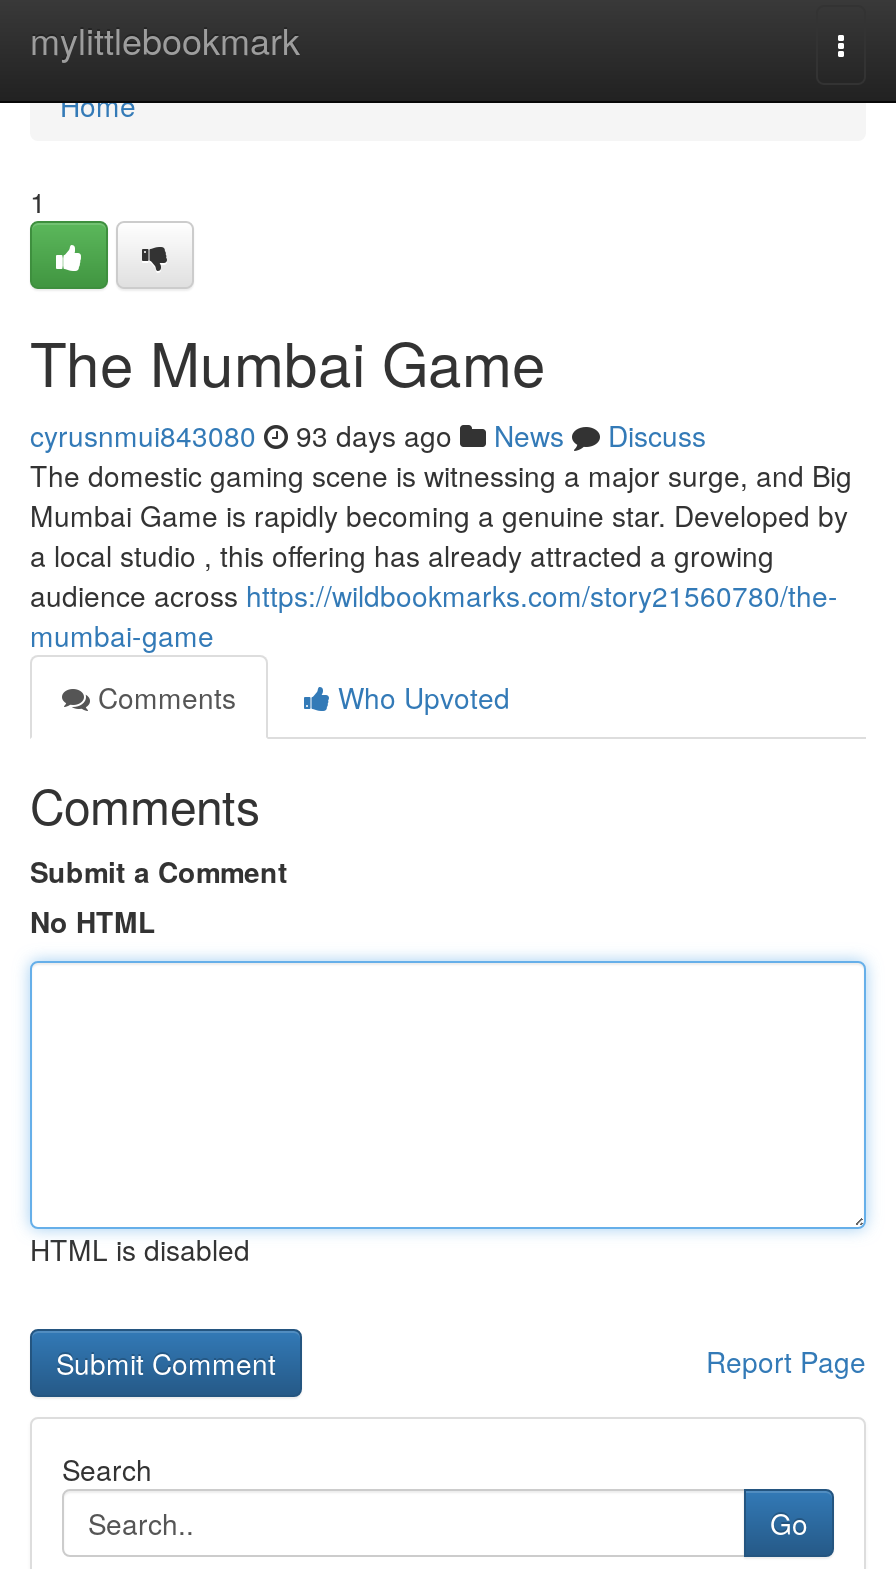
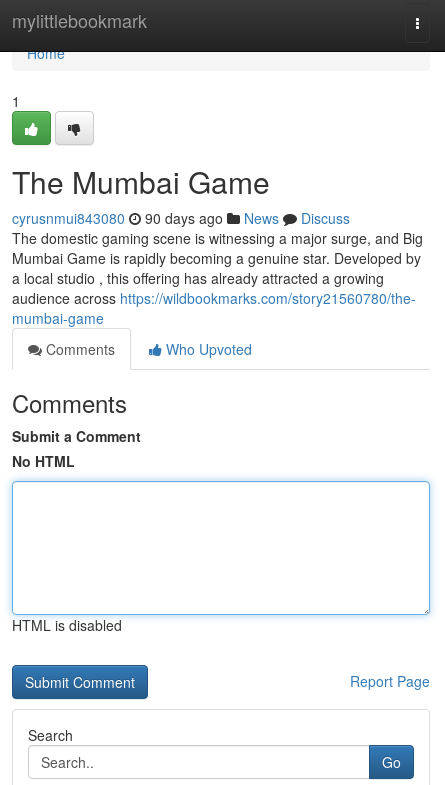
[30,415,706,455] cyrusnmui843080 93 days ago News Discuss -> [12,208,350,228] cyrusnmui843080 90 days ago News Discuss

